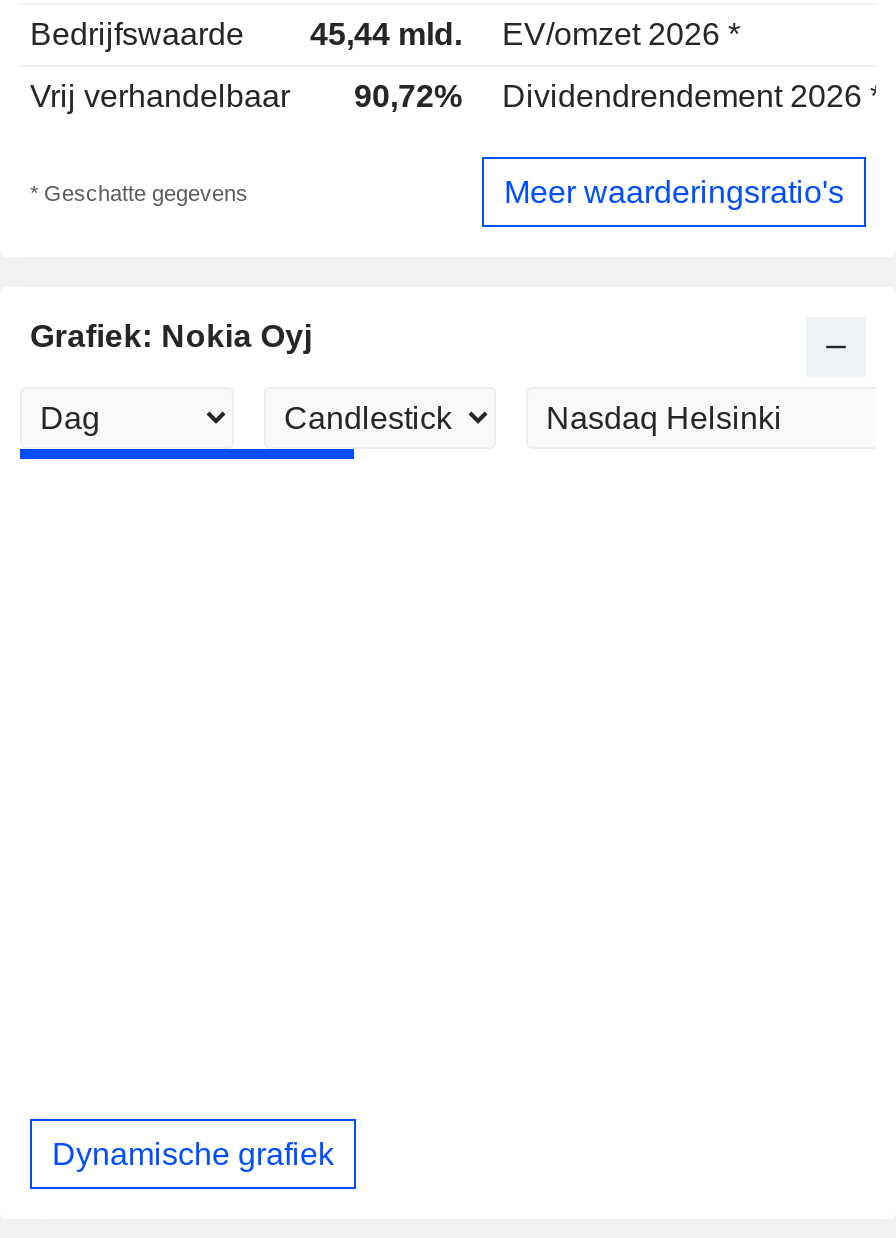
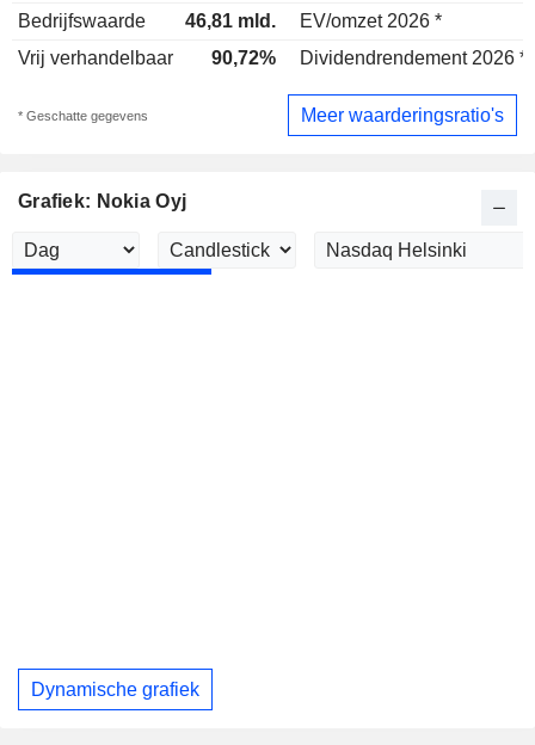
[30,17,740,51] Bedrijfswaarde 45,44 mld. EV/omzet 2026 * -> [18,11,442,31] Bedrijfswaarde 46,81 mld. EV/omzet 2026 *

